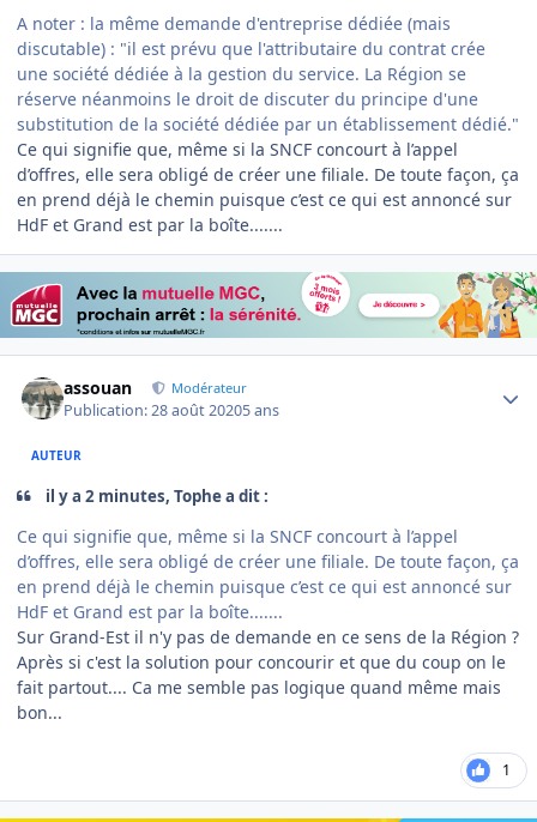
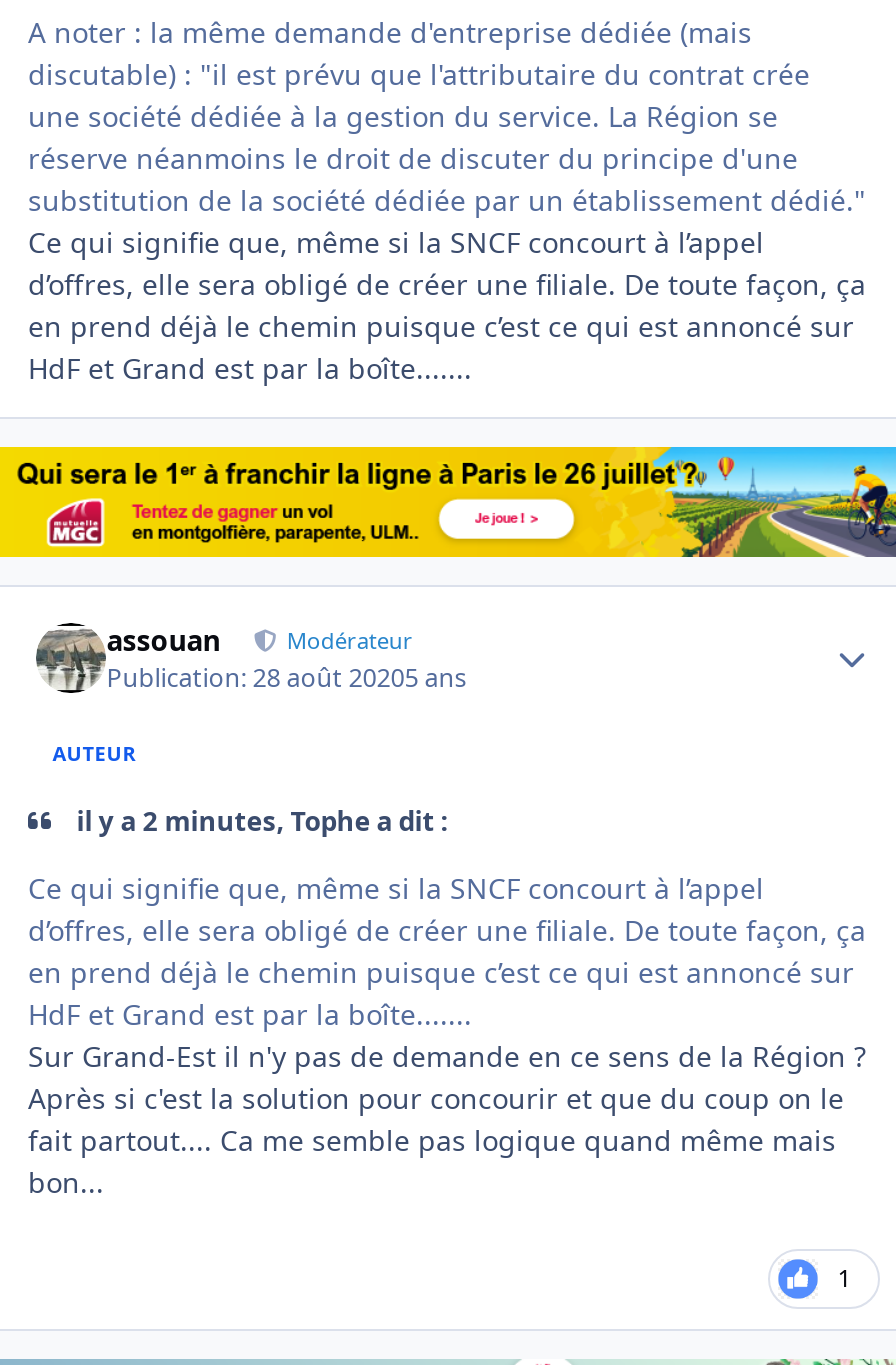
[4,271,533,339] [image] -> [6,445,890,559] [image]

